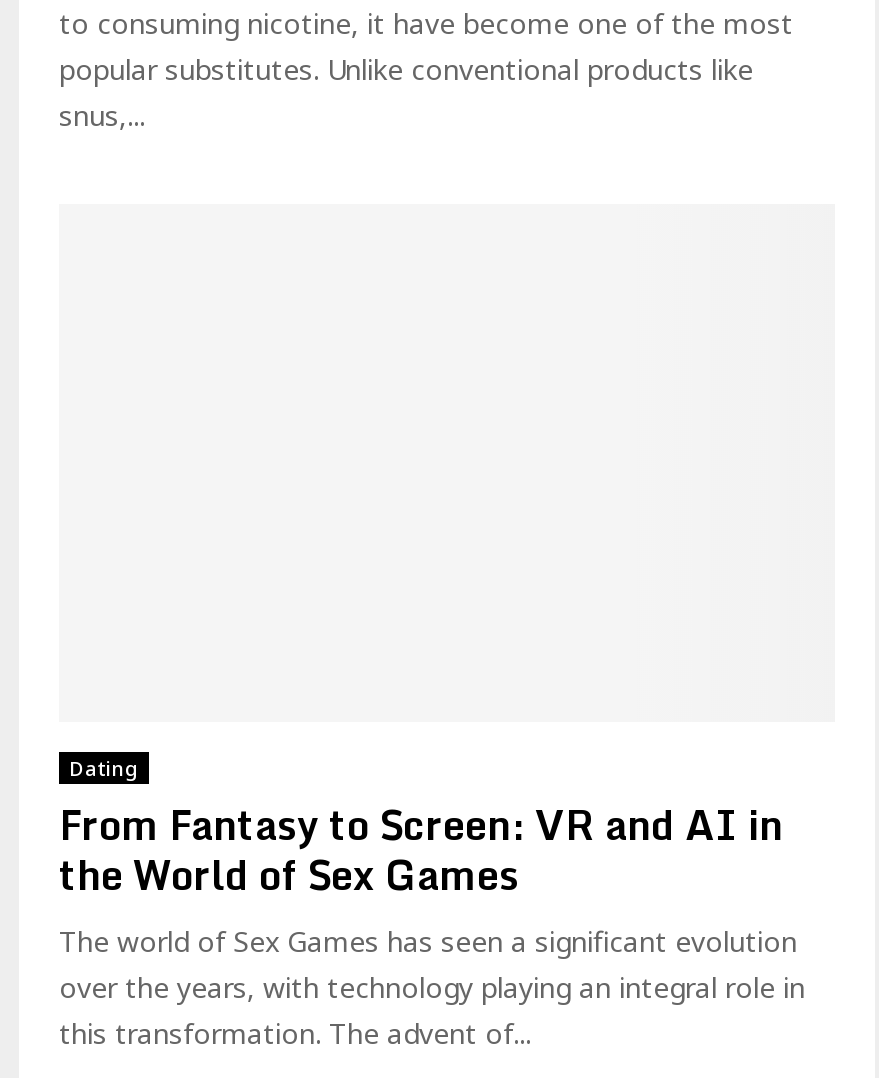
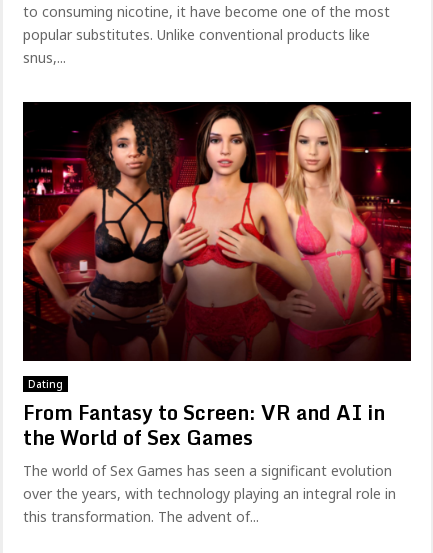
none -> [22,101,412,362] [image]

